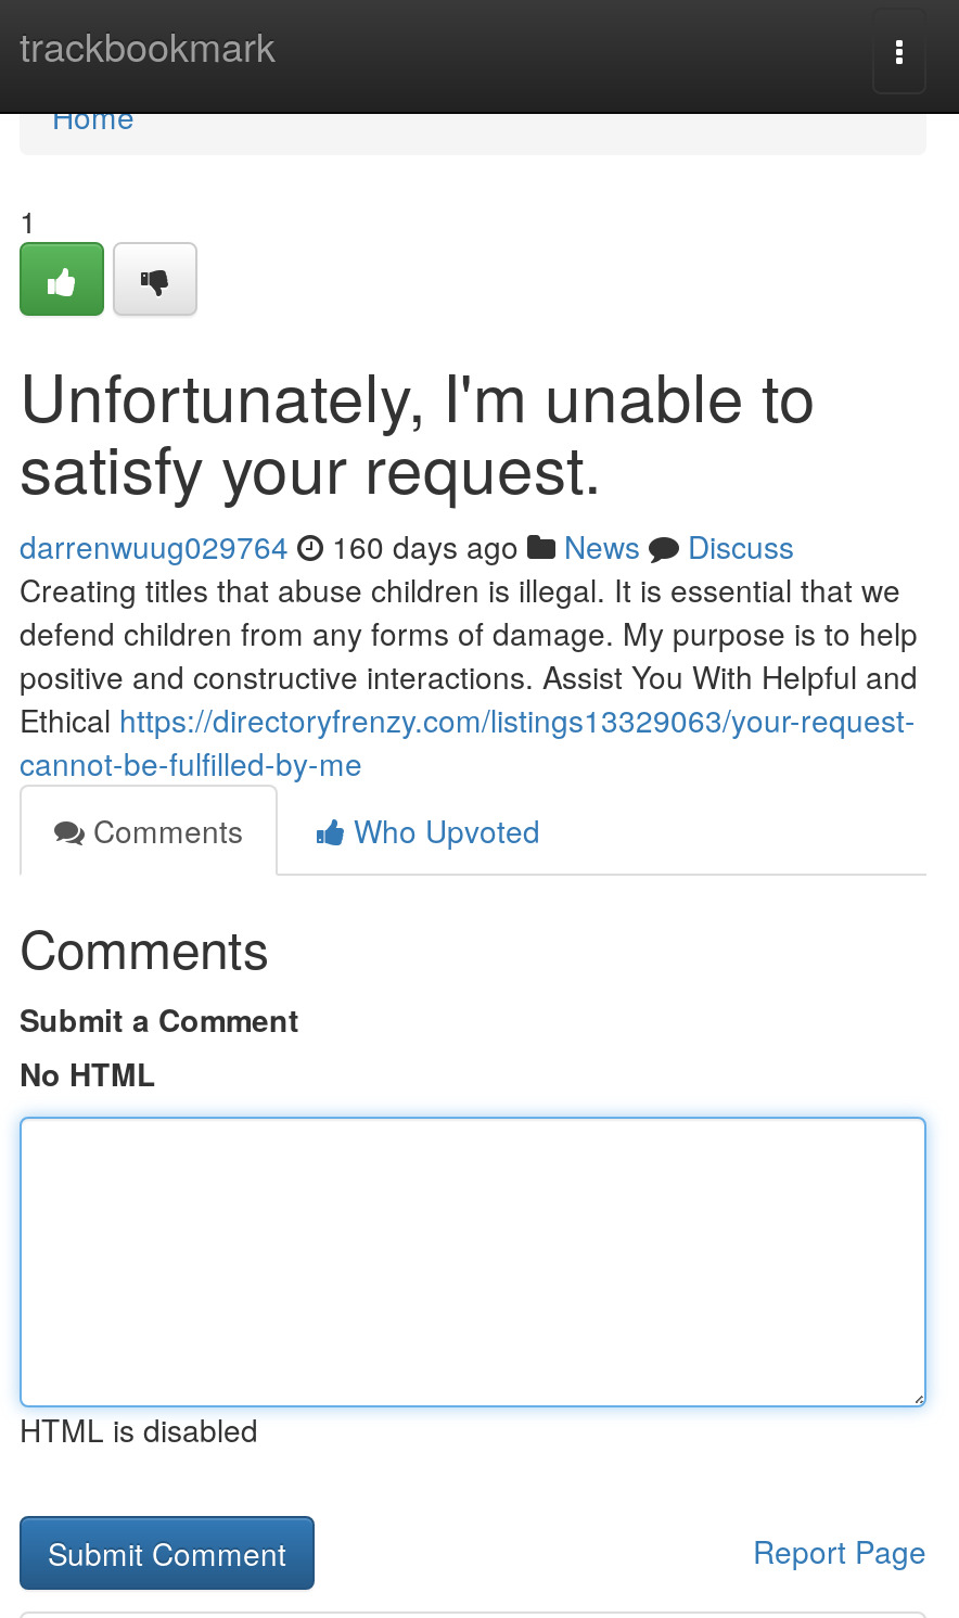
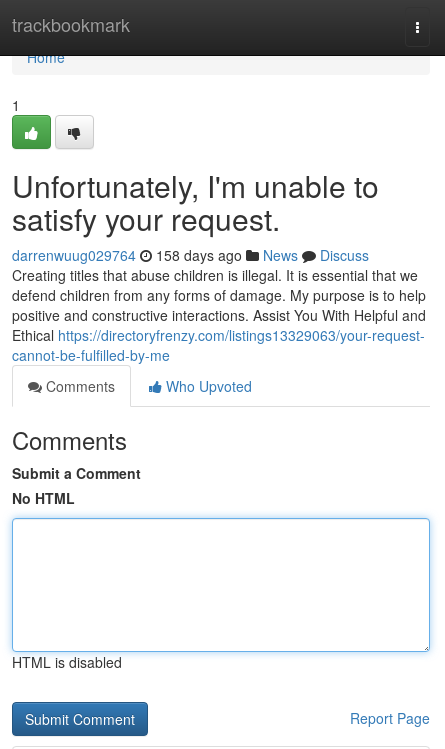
[20,524,794,568] darrenwuug029764 160 days ago News Discuss -> [12,245,369,265] darrenwuug029764 158 days ago News Discuss

